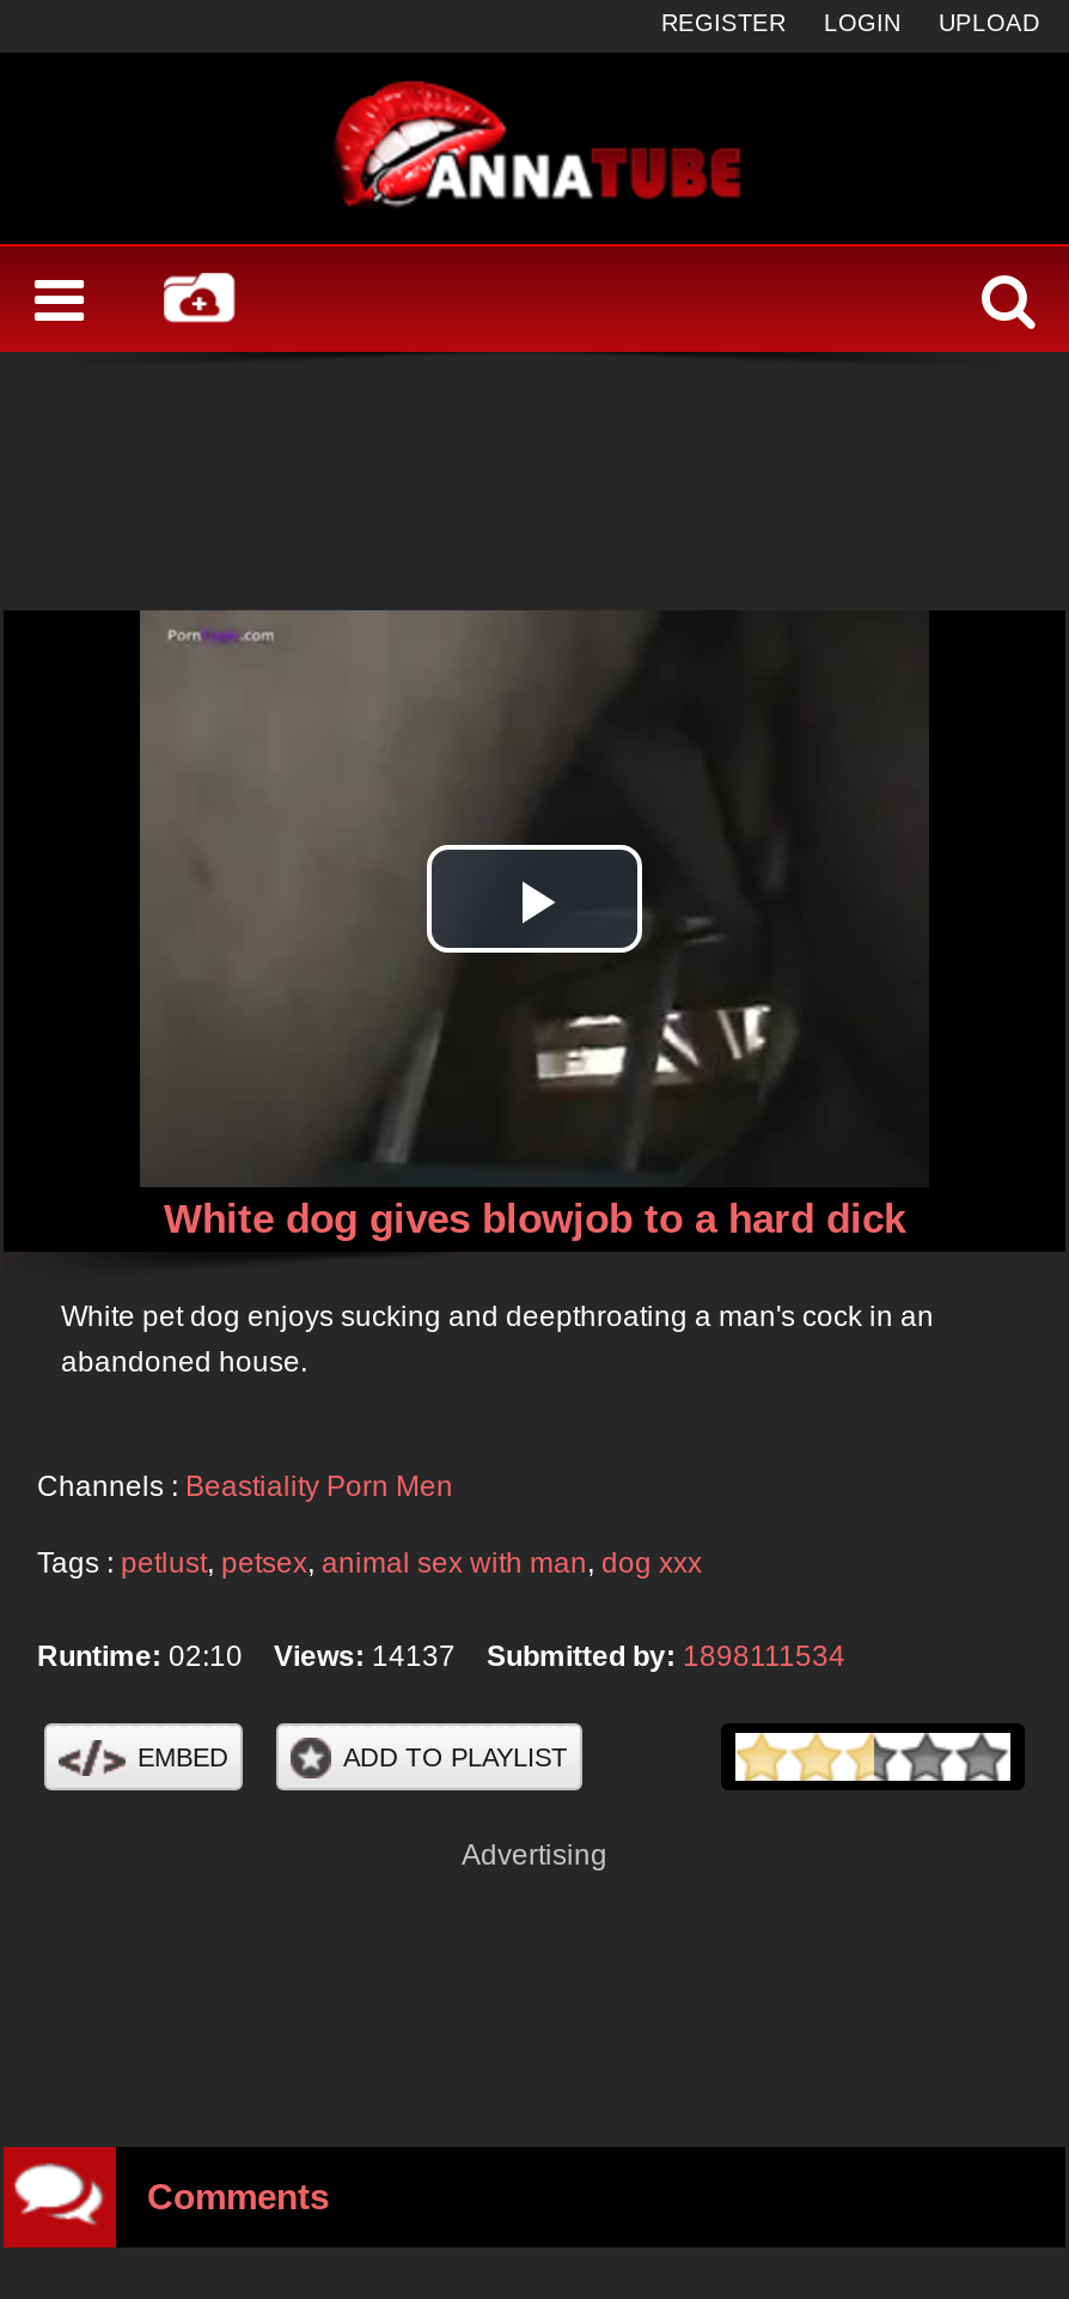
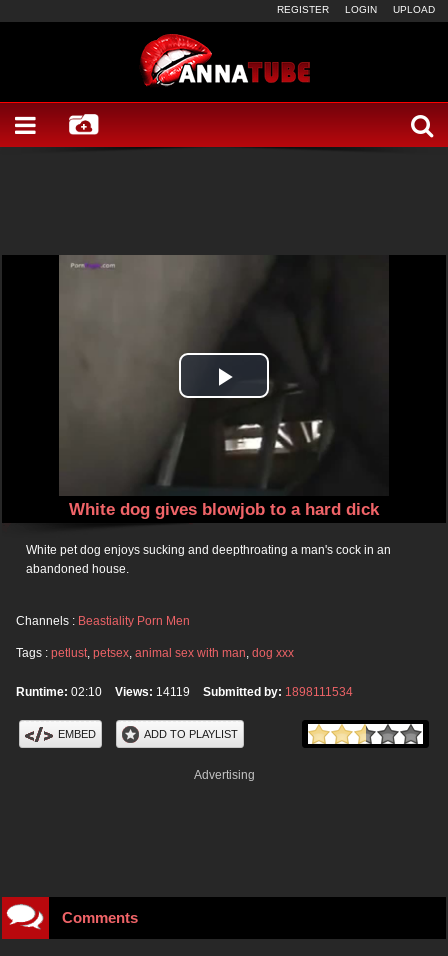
[37,1639,845,1673] Runtime: 02:10 Views: 14137 Submitted by: 1898111534 -> [16,685,353,699] Runtime: 02:10 Views: 14119 Submitted by: 1898111534

